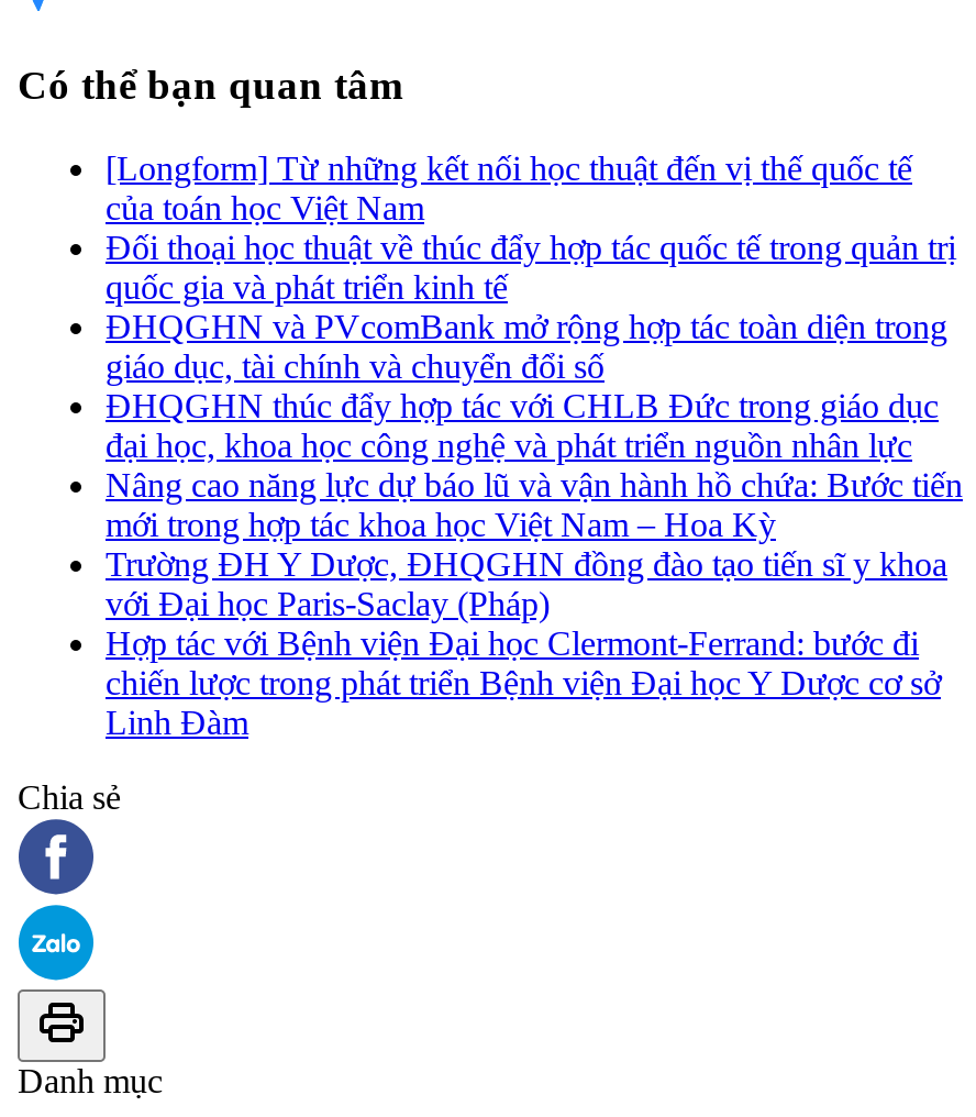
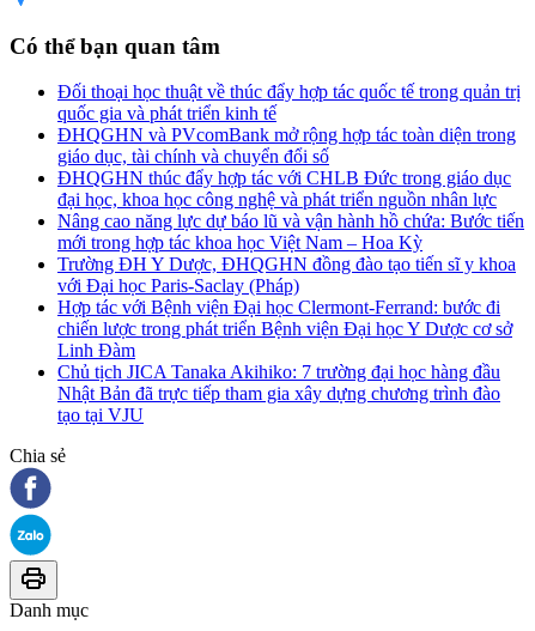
[106,150,912,227] [Longform] Từ những kết nối học thuật đến vị thế quốc tế | của toán học Việt Nam -> none
moved [106,229,963,741] -> [57,82,524,361]: Đối thoại học thuật về thúc đẩy hợp tác quốc tế trong quản trị | quốc gia và phát triển kinh tế | ĐHQGHN và PVcomBank mở rộng hợp tác toàn diện trong | ... | chiến lược trong phát triển Bệnh viện Đại học Y Dược cơ sở | Linh Đàm
none -> [57,362,500,425] Chủ tịch JICA Tanaka Akihiko: 7 trường đại học hàng đầu | Nhật Bản đã trực tiếp tham gia xây dựng chương trình đào | tạo tại VJU

